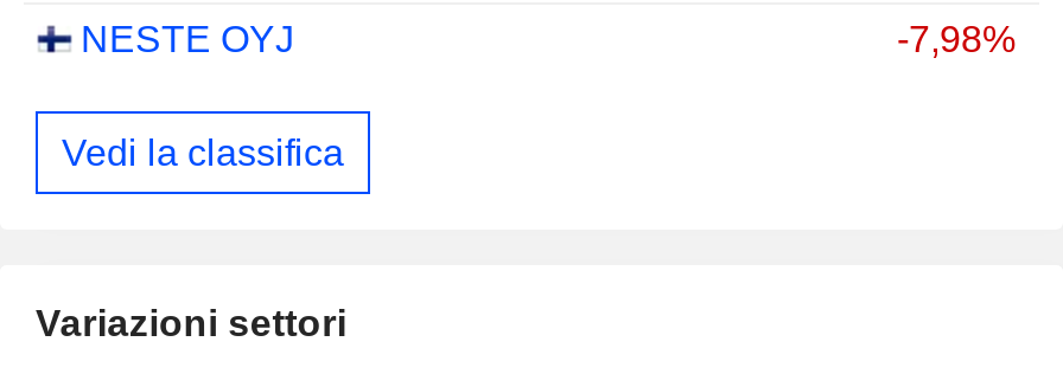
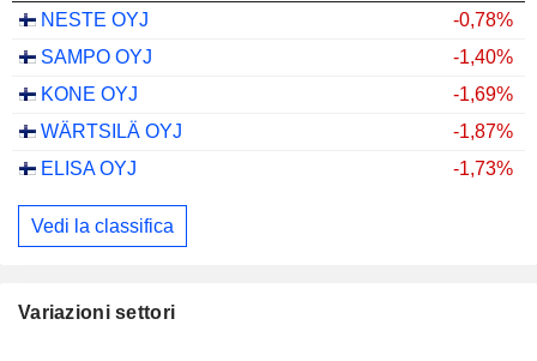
[897,19,1016,60] -7,98% -> [41,10,513,179] -0,78% | SAMPO OYJ | -1,40% | KONE OYJ | -1,69% | WÄRTSILÄ OYJ | -1,87% | ELISA OYJ | -1,73%

